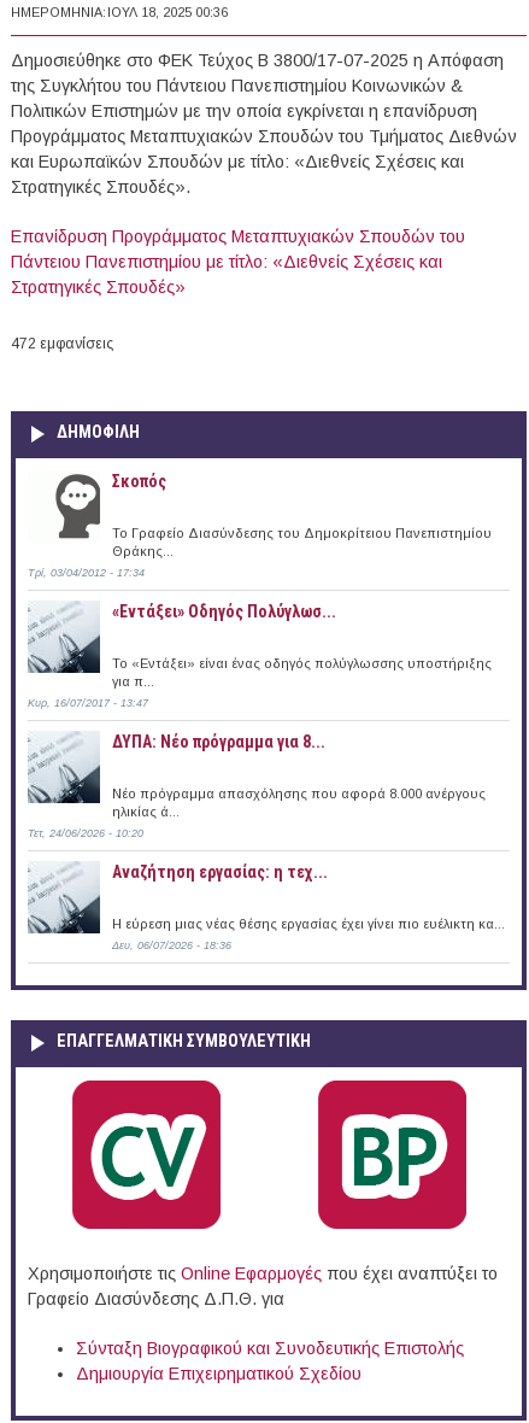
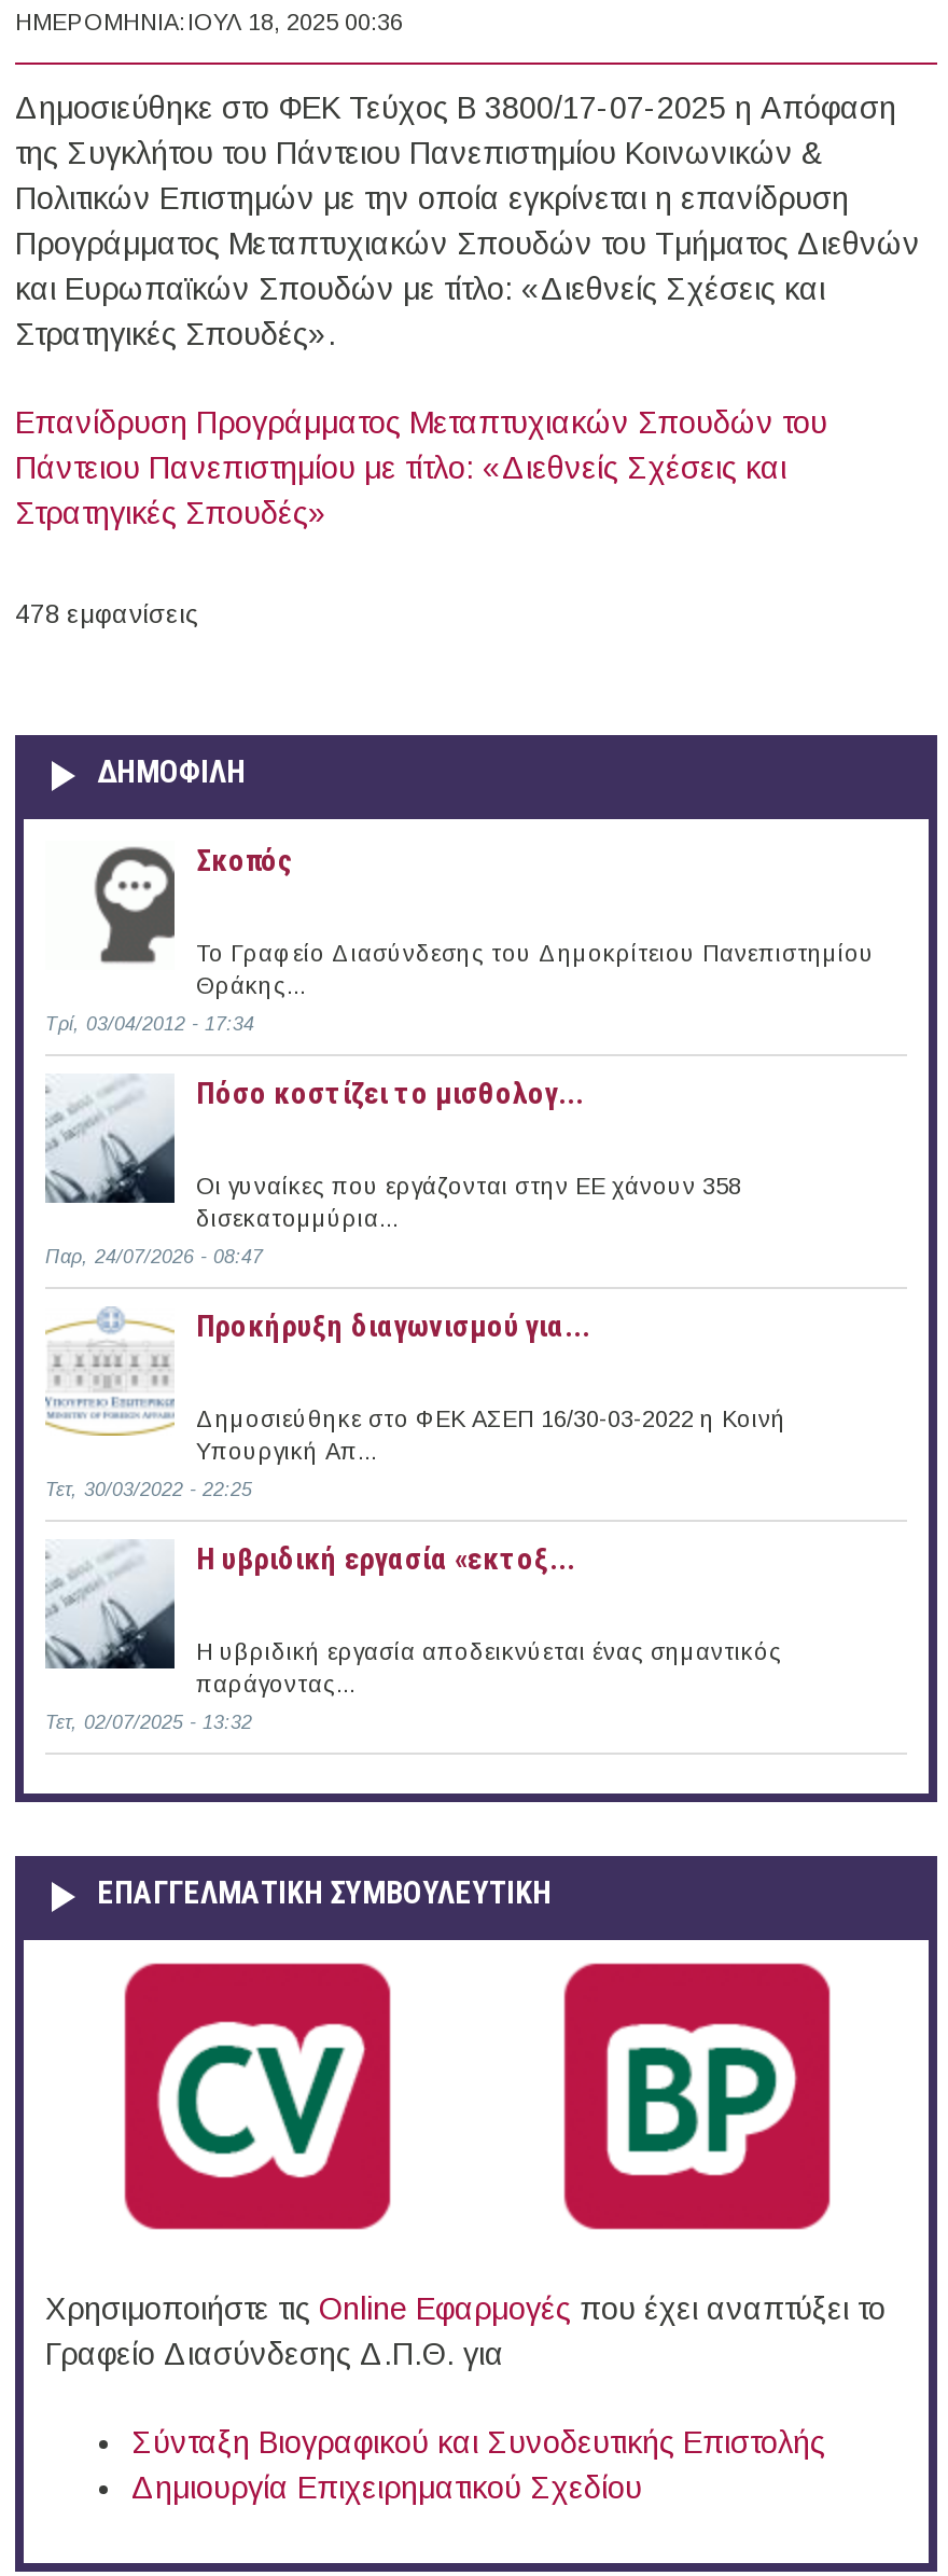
[11,335,113,352] 472 εμφανίσεις -> [15,599,198,629] 478 εμφανίσεις
[112,602,336,621] «Εντάξει» Oδηγός Πολύγλωσ... -> [196,1075,584,1110] Πόσο κοστίζει το μισθολογ...
[112,656,492,688] Το «Εντάξει» είναι ένας οδηγός πολύγλωσσης υποστήριξης | για π... -> [196,1172,741,1230] Οι γυναίκες που εργάζονται στην ΕΕ χάνουν 358 | δισεκατομμύρια...
[28,697,148,709] Κυρ, 16/07/2017 - 13:47 -> [45,1246,263,1267] Παρ, 24/07/2026 - 08:47
[112,732,325,751] ΔΥΠΑ: Νέο πρόγραμμα για 8... -> [196,1308,590,1343] Προκήρυξη διαγωνισμού για...
[28,739,486,819] [image] | Νέο πρόγραμμα απασχόλησης που αφορά 8.000 ανέργους | ηλικίας ά... -> [47,1356,786,1463] [image] | Δημοσιεύθηκε στο ΦΕΚ ΑΣΕΠ 16/30-03-2022 η Κοινή | Υπουργική Απ...
[28,827,143,839] Τετ, 24/06/2026 - 10:20 -> [45,1478,252,1500] Τετ, 30/03/2022 - 22:25
[112,862,328,881] Αναζήτηση εργασίας: η τεχ... -> [196,1541,575,1575] Η υβριδική εργασία «εκτοξ...
[112,916,505,931] Η εύρεση μιας νέας θέσης εργασίας έχει γίνει πιο ευέλικτη κα... -> [196,1638,782,1696] Η υβριδική εργασία αποδεικνύεται ένας σημαντικός | παράγοντας...
[112,939,231,951] Δευ, 06/07/2026 - 18:36 -> [45,1711,252,1733] Τετ, 02/07/2025 - 13:32

